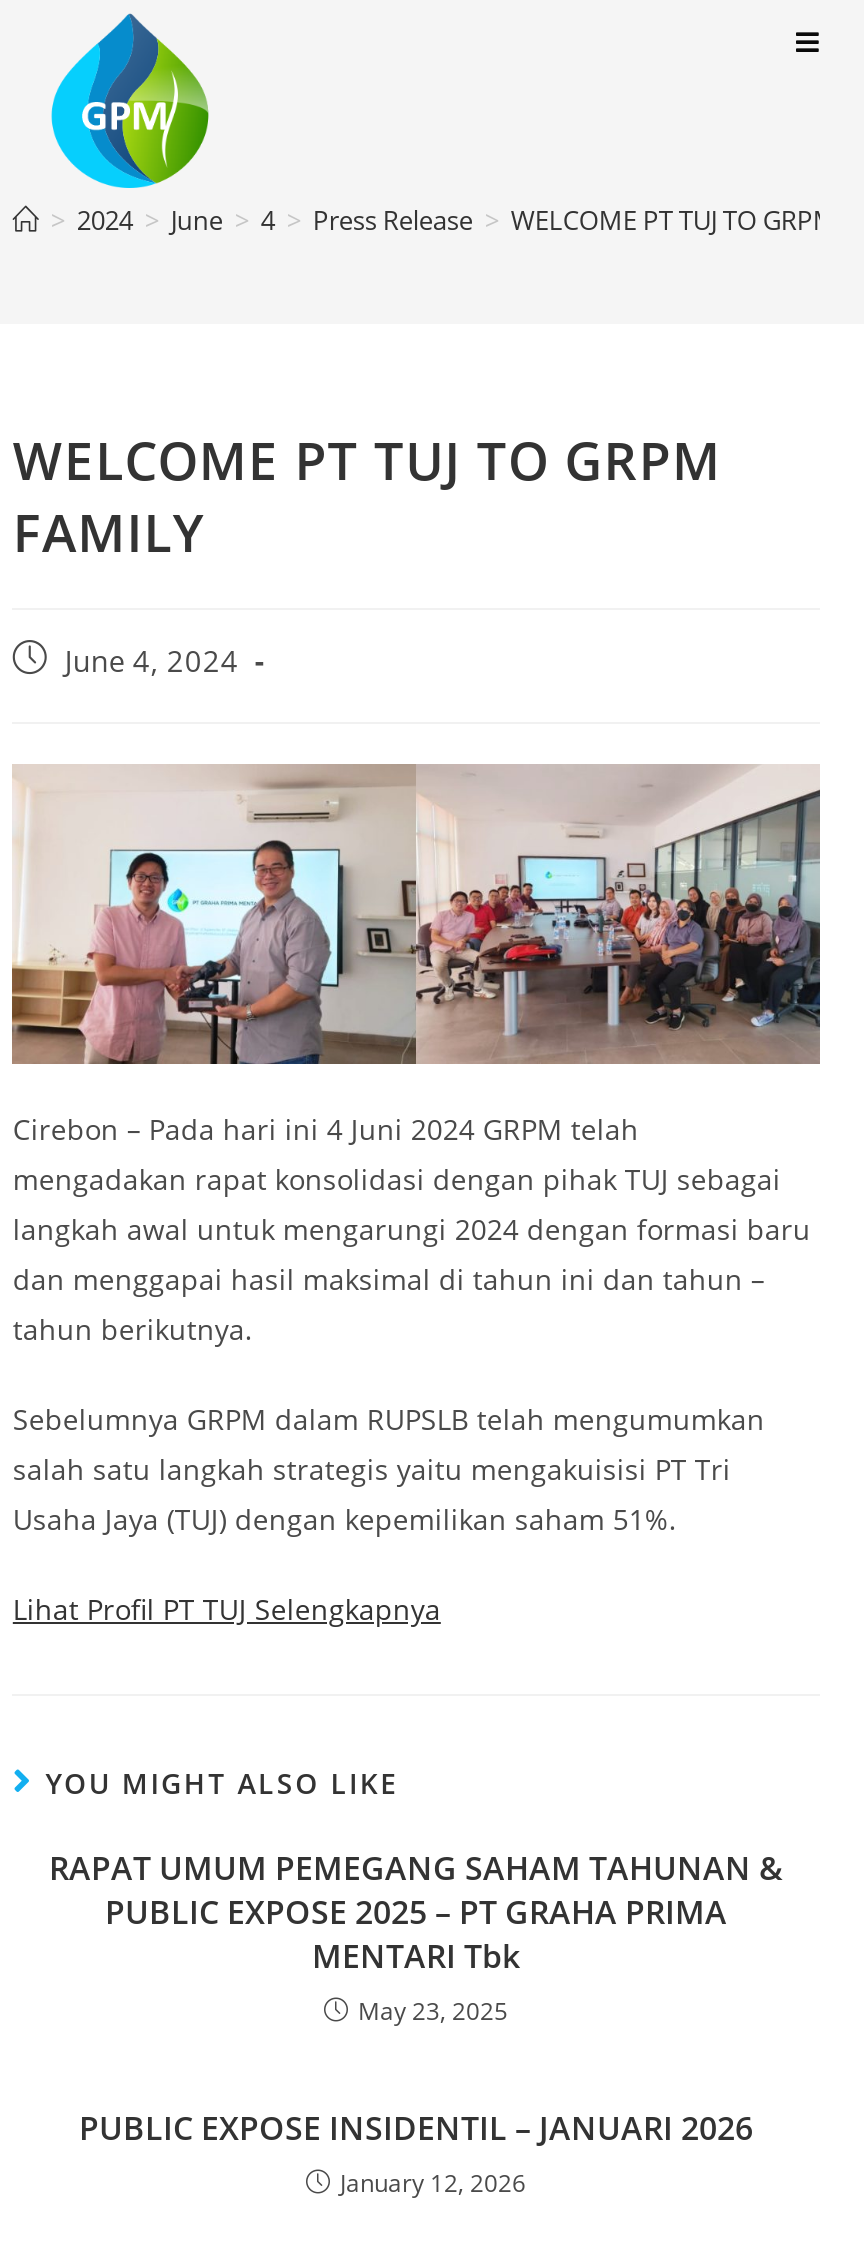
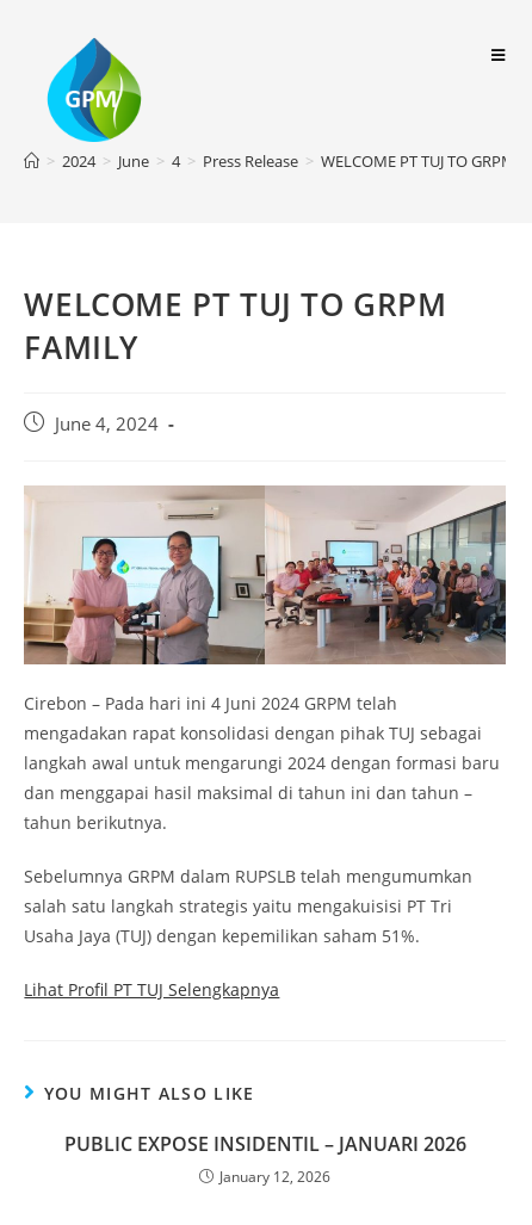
[49,1845,783,2027] RAPAT UMUM PEMEGANG SAHAM TAHUNAN & | PUBLIC EXPOSE 2025 – PT GRAHA PRIMA | MENTARI Tbk | May 23, 2025 -> none

